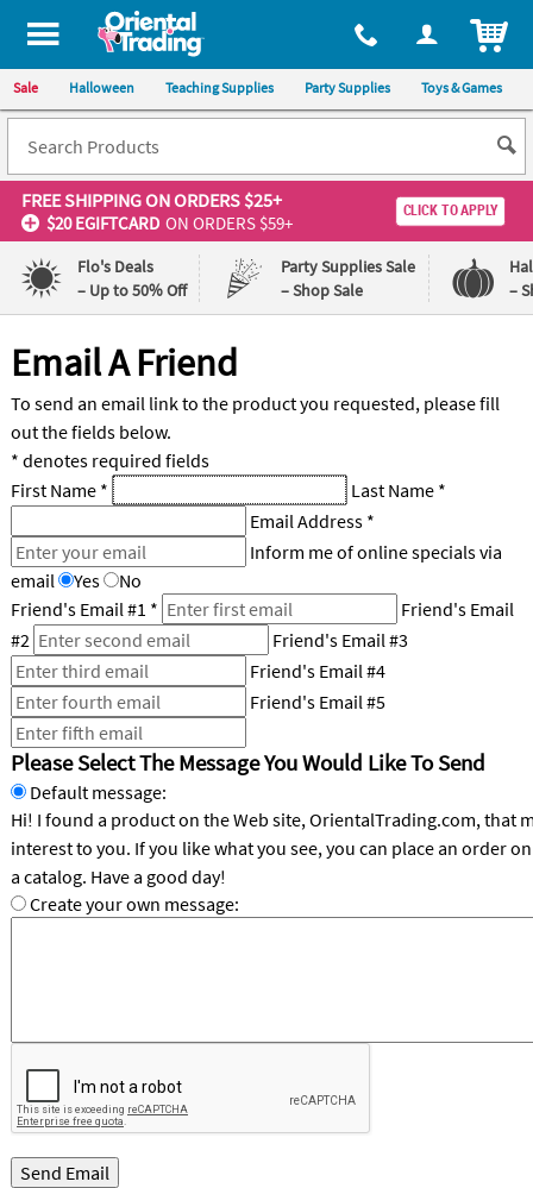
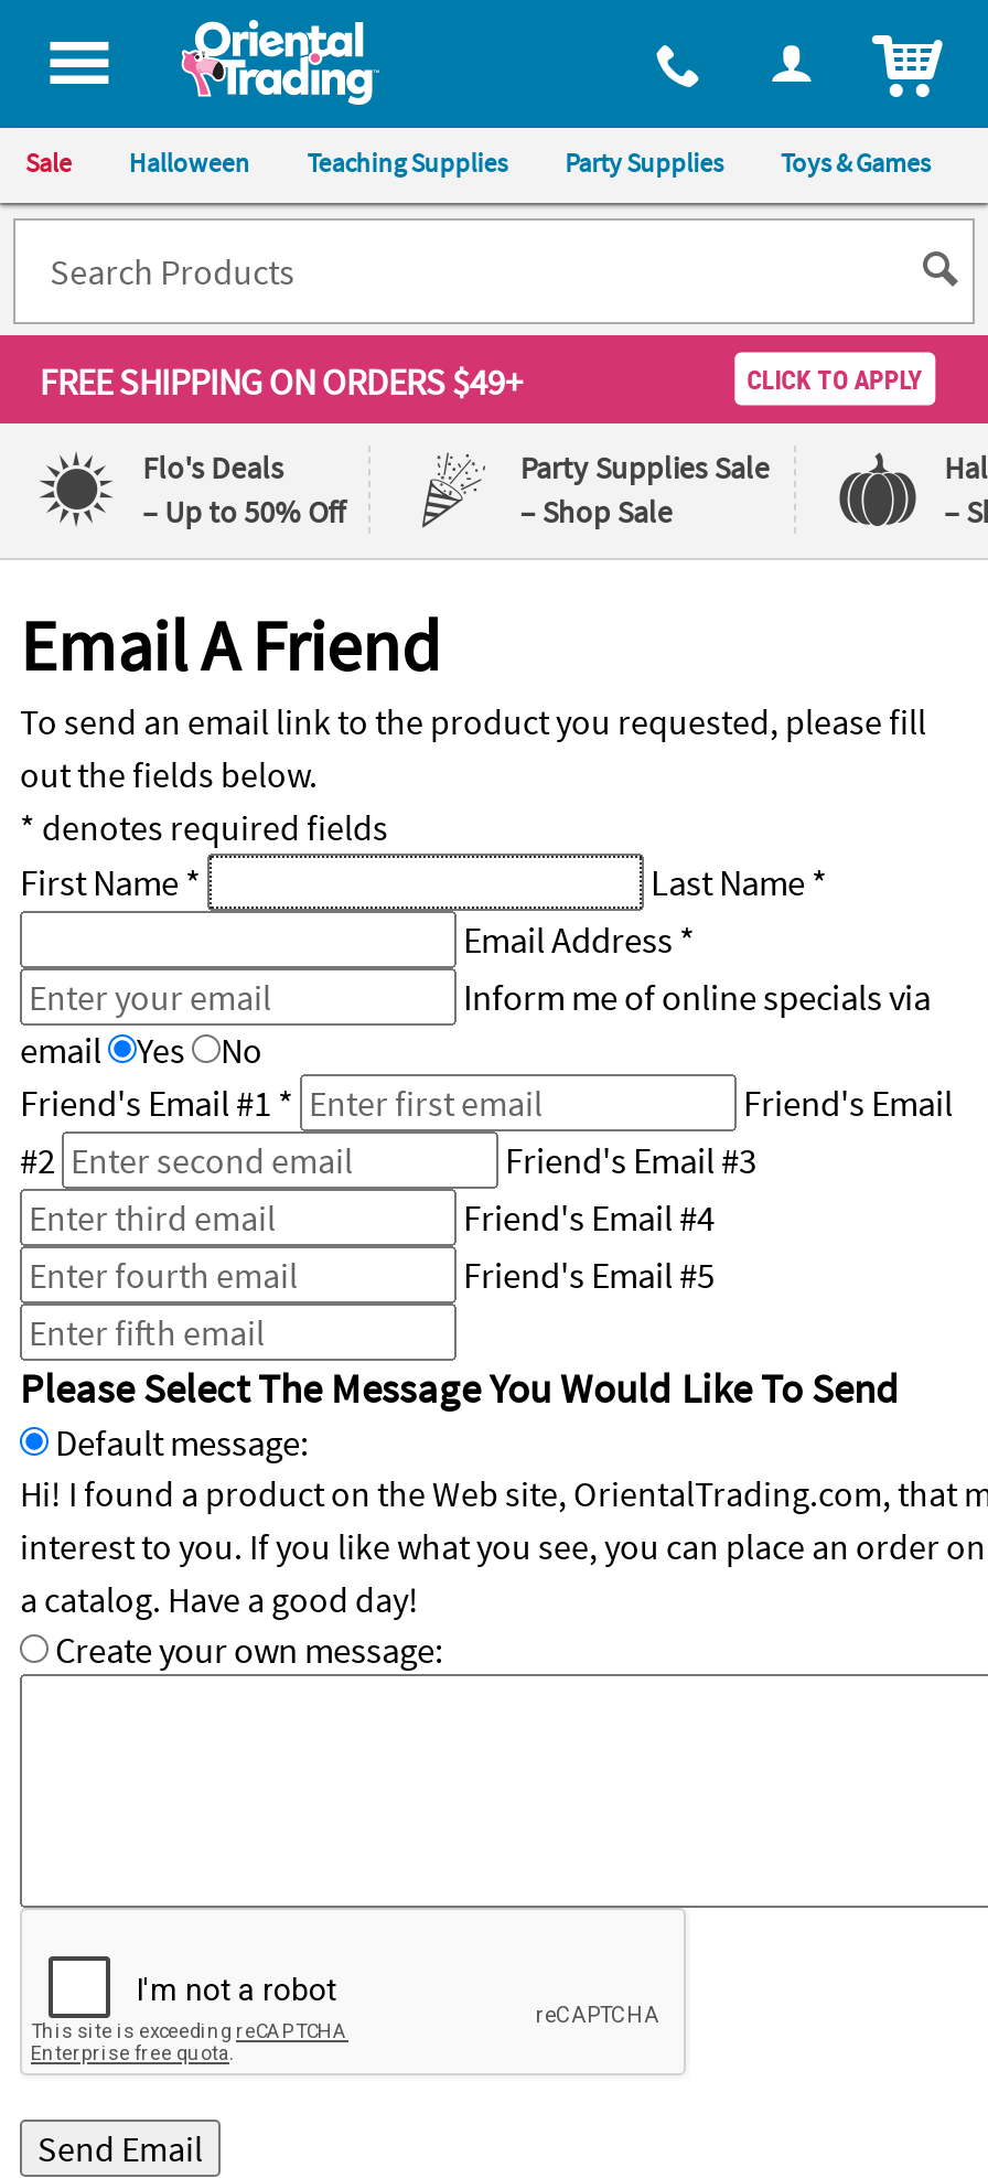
[21,188,293,234] FREE SHIPPING ON ORDERS $25+ | $20 EGIFTCARD ON ORDERS $59+ -> [39,359,522,403] FREE SHIPPING ON ORDERS $49+

